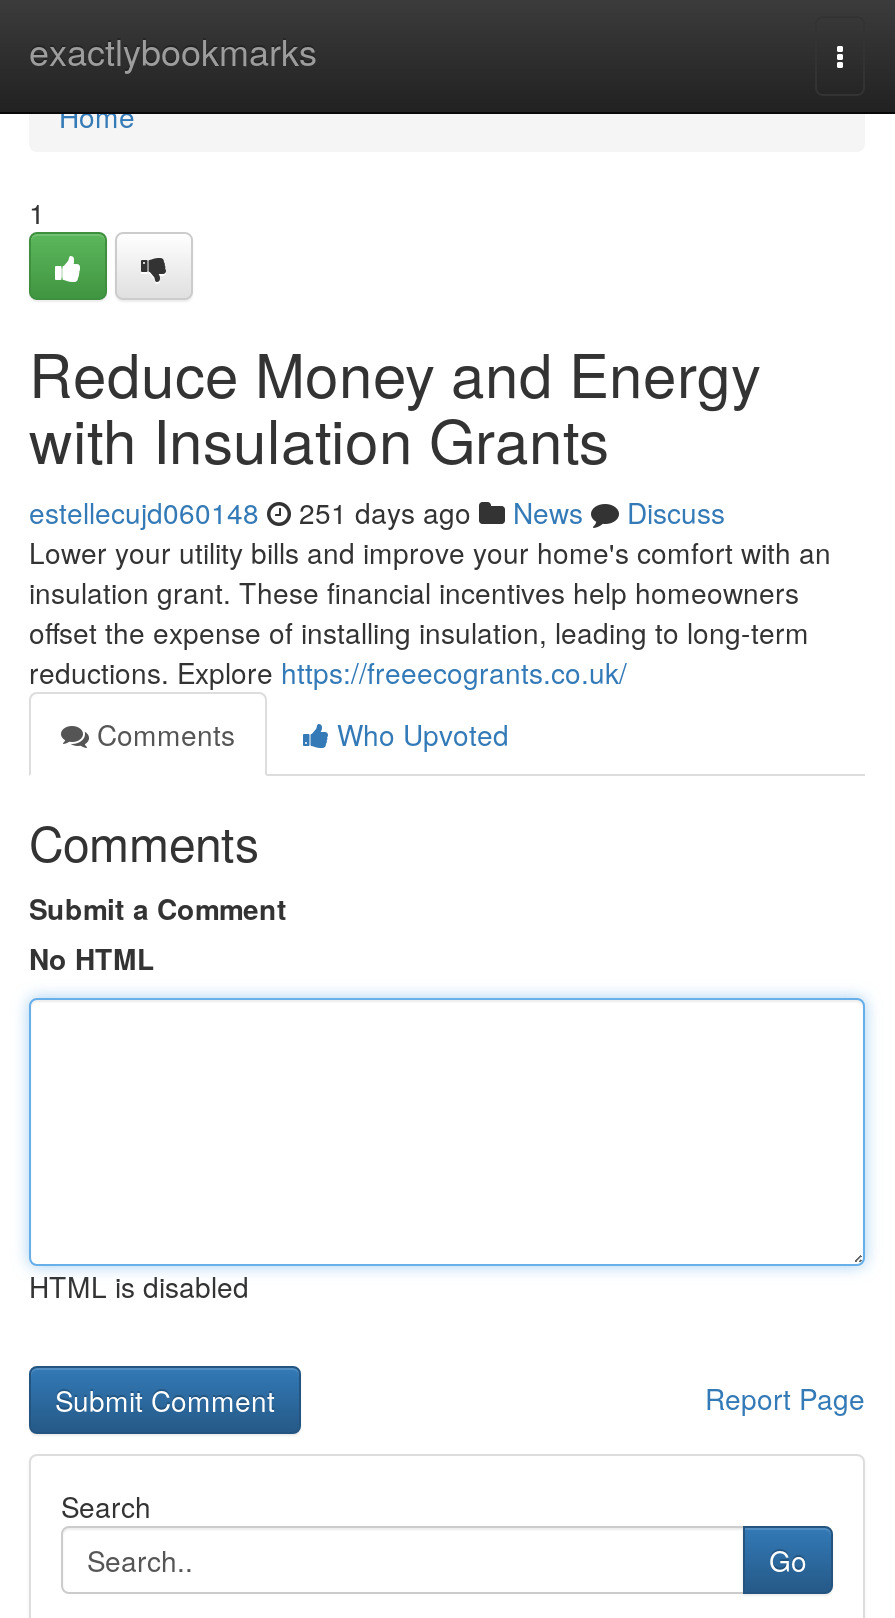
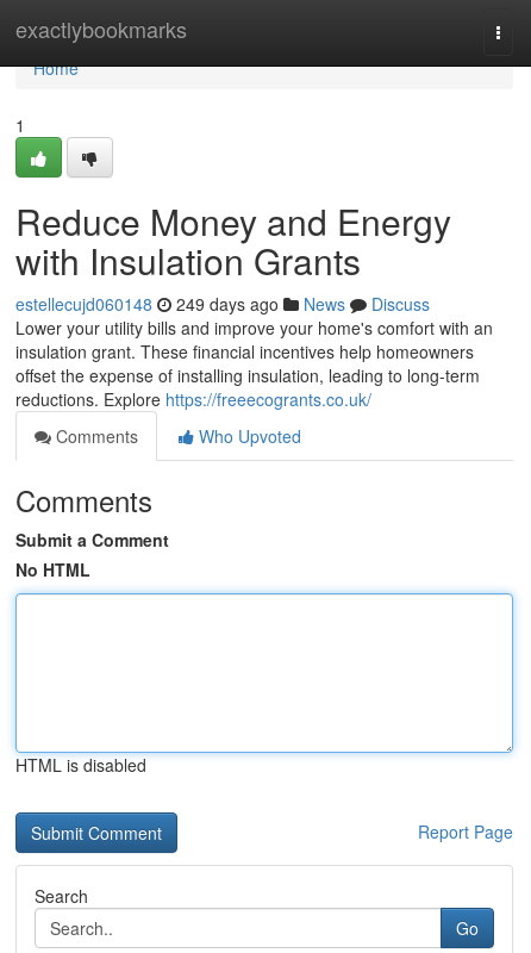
[29,492,725,532] estellecujd060148 251 days ago News Discuss -> [15,292,430,316] estellecujd060148 249 days ago News Discuss

